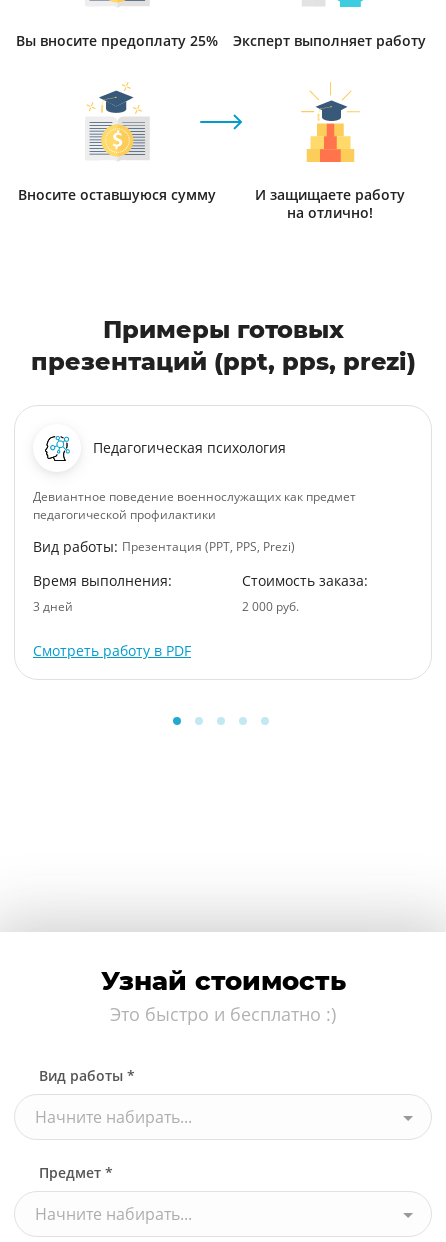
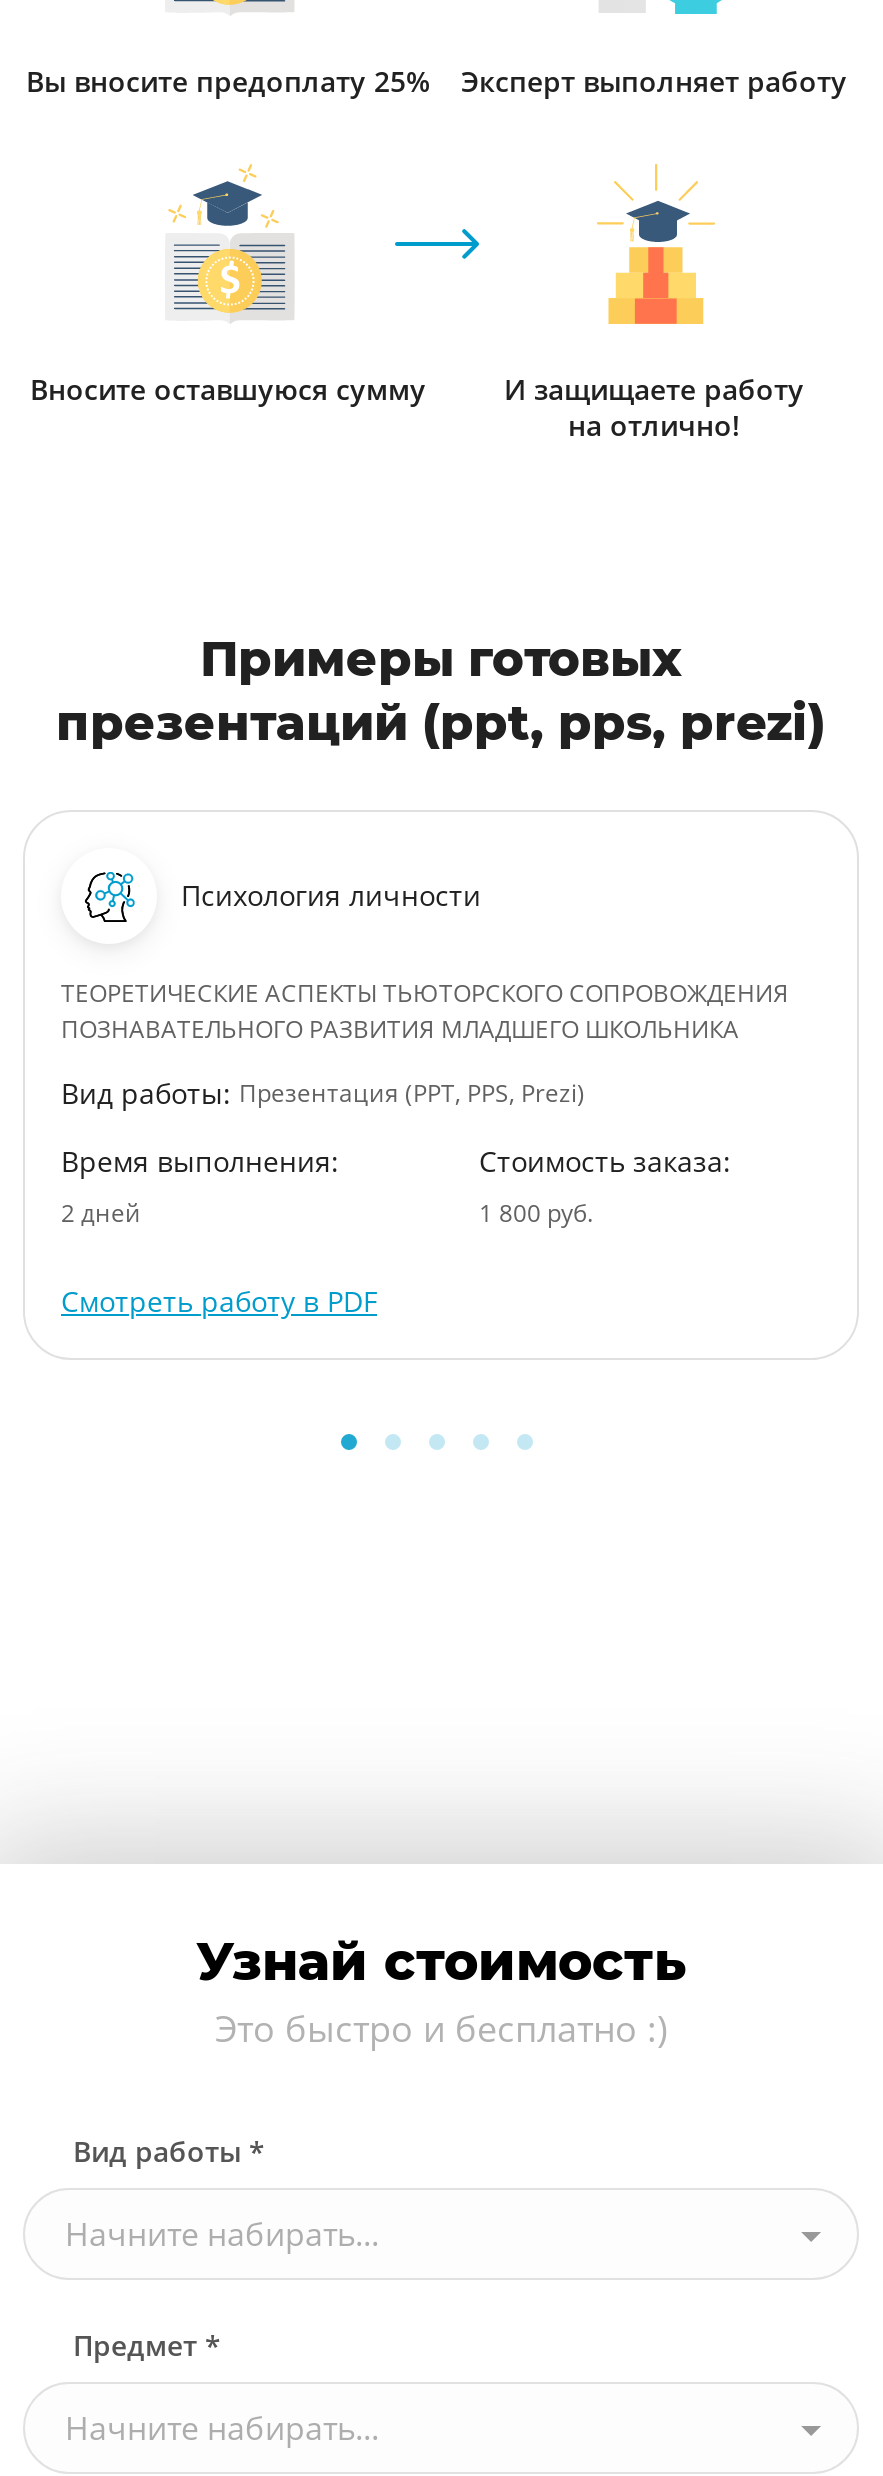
[93,438,286,457] Педагогическая психология -> [181,876,481,914] Психология личности
[33,488,356,523] Девиантное поведение военнослужащих как предмет | педагогической профилактики -> [61,976,789,1046] ТЕОРЕТИЧЕСКИЕ АСПЕКТЫ ТЬЮТОРСКОГО СОПРОВОЖДЕНИЯ | ПОЗНАВАТЕЛЬНОГО РАЗВИТИЯ МЛАДШЕГО ШКОЛЬНИКА
[33,598,73,615] 3 дней -> [61,1196,141,1230] 2 дней
[242,598,299,615] 2 000 руб. -> [479,1196,593,1230] 1 800 руб.

